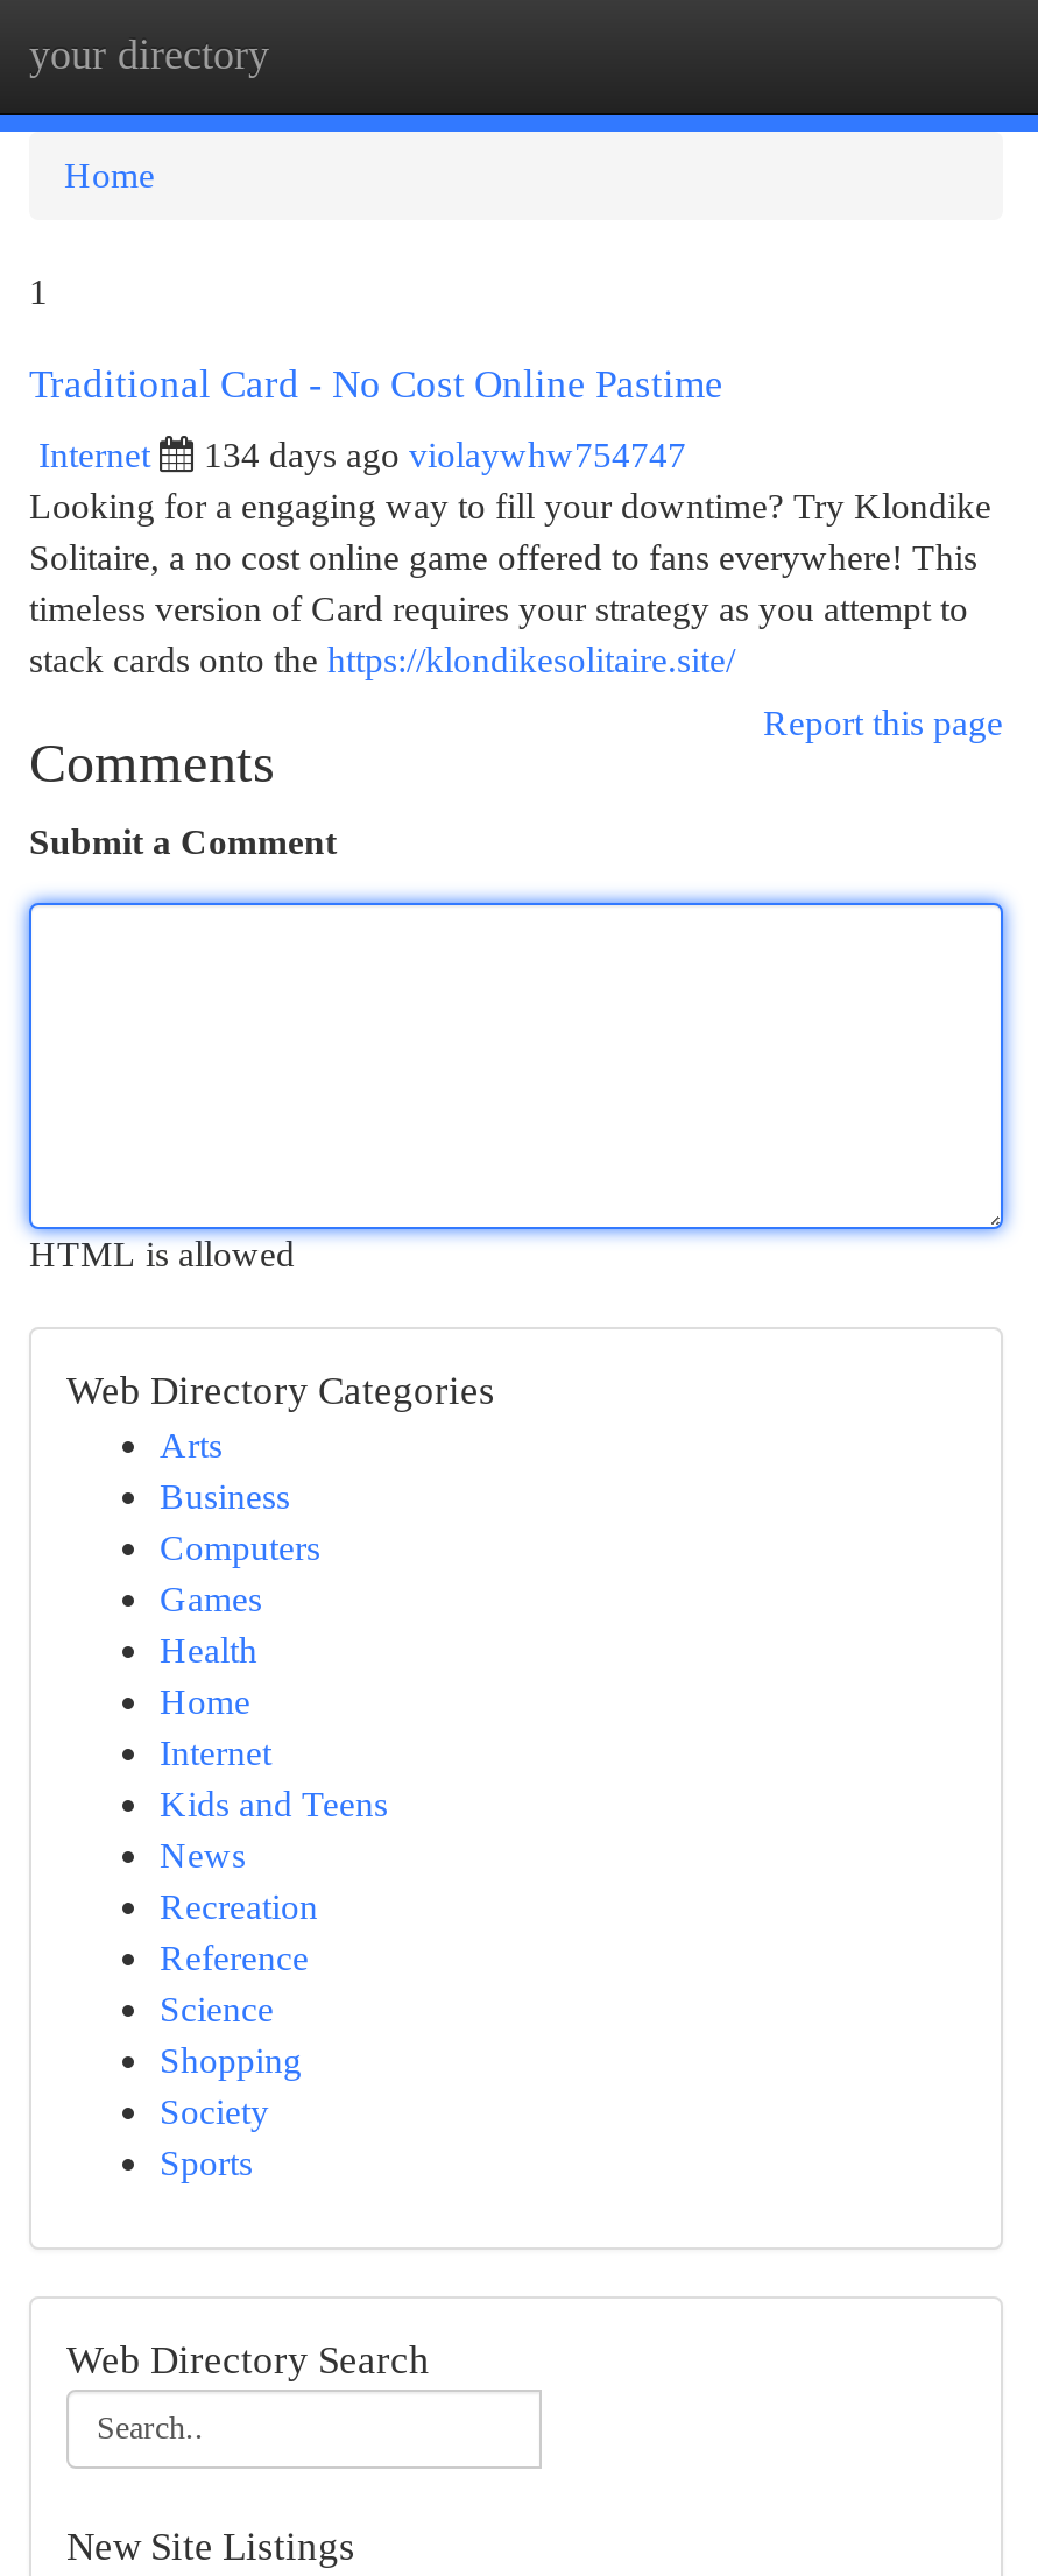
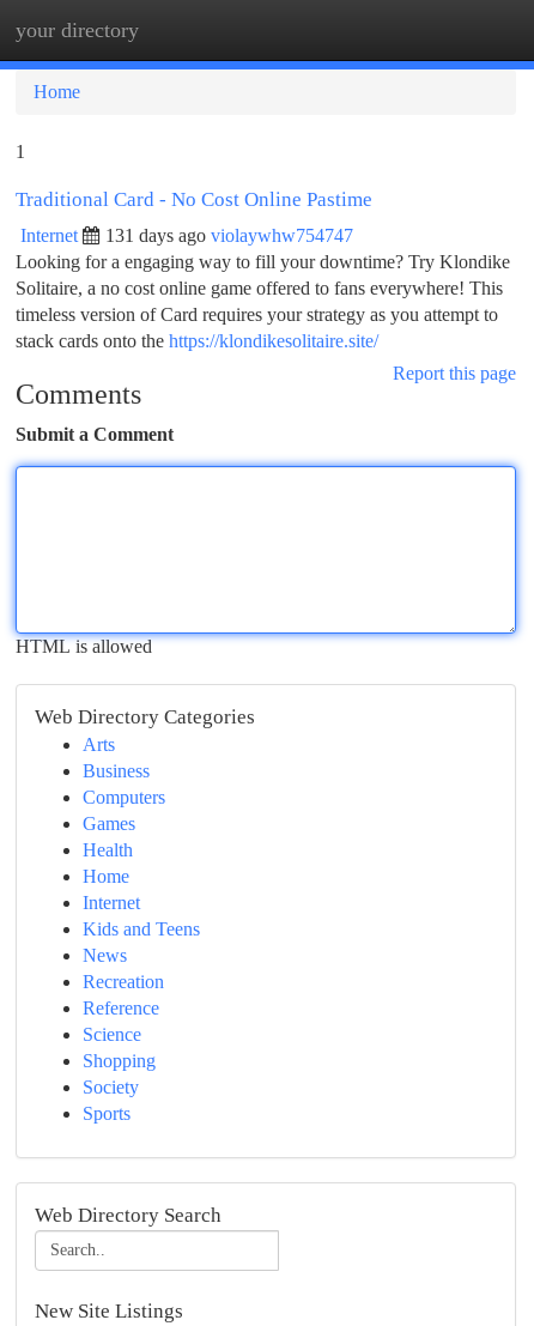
[204,435,686,474] 134 days ago violaywhw754747 -> [105,225,353,246] 131 days ago violaywhw754747

